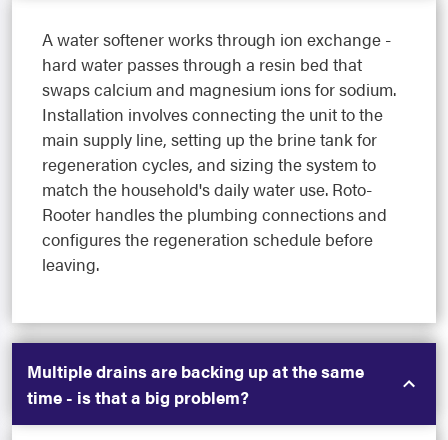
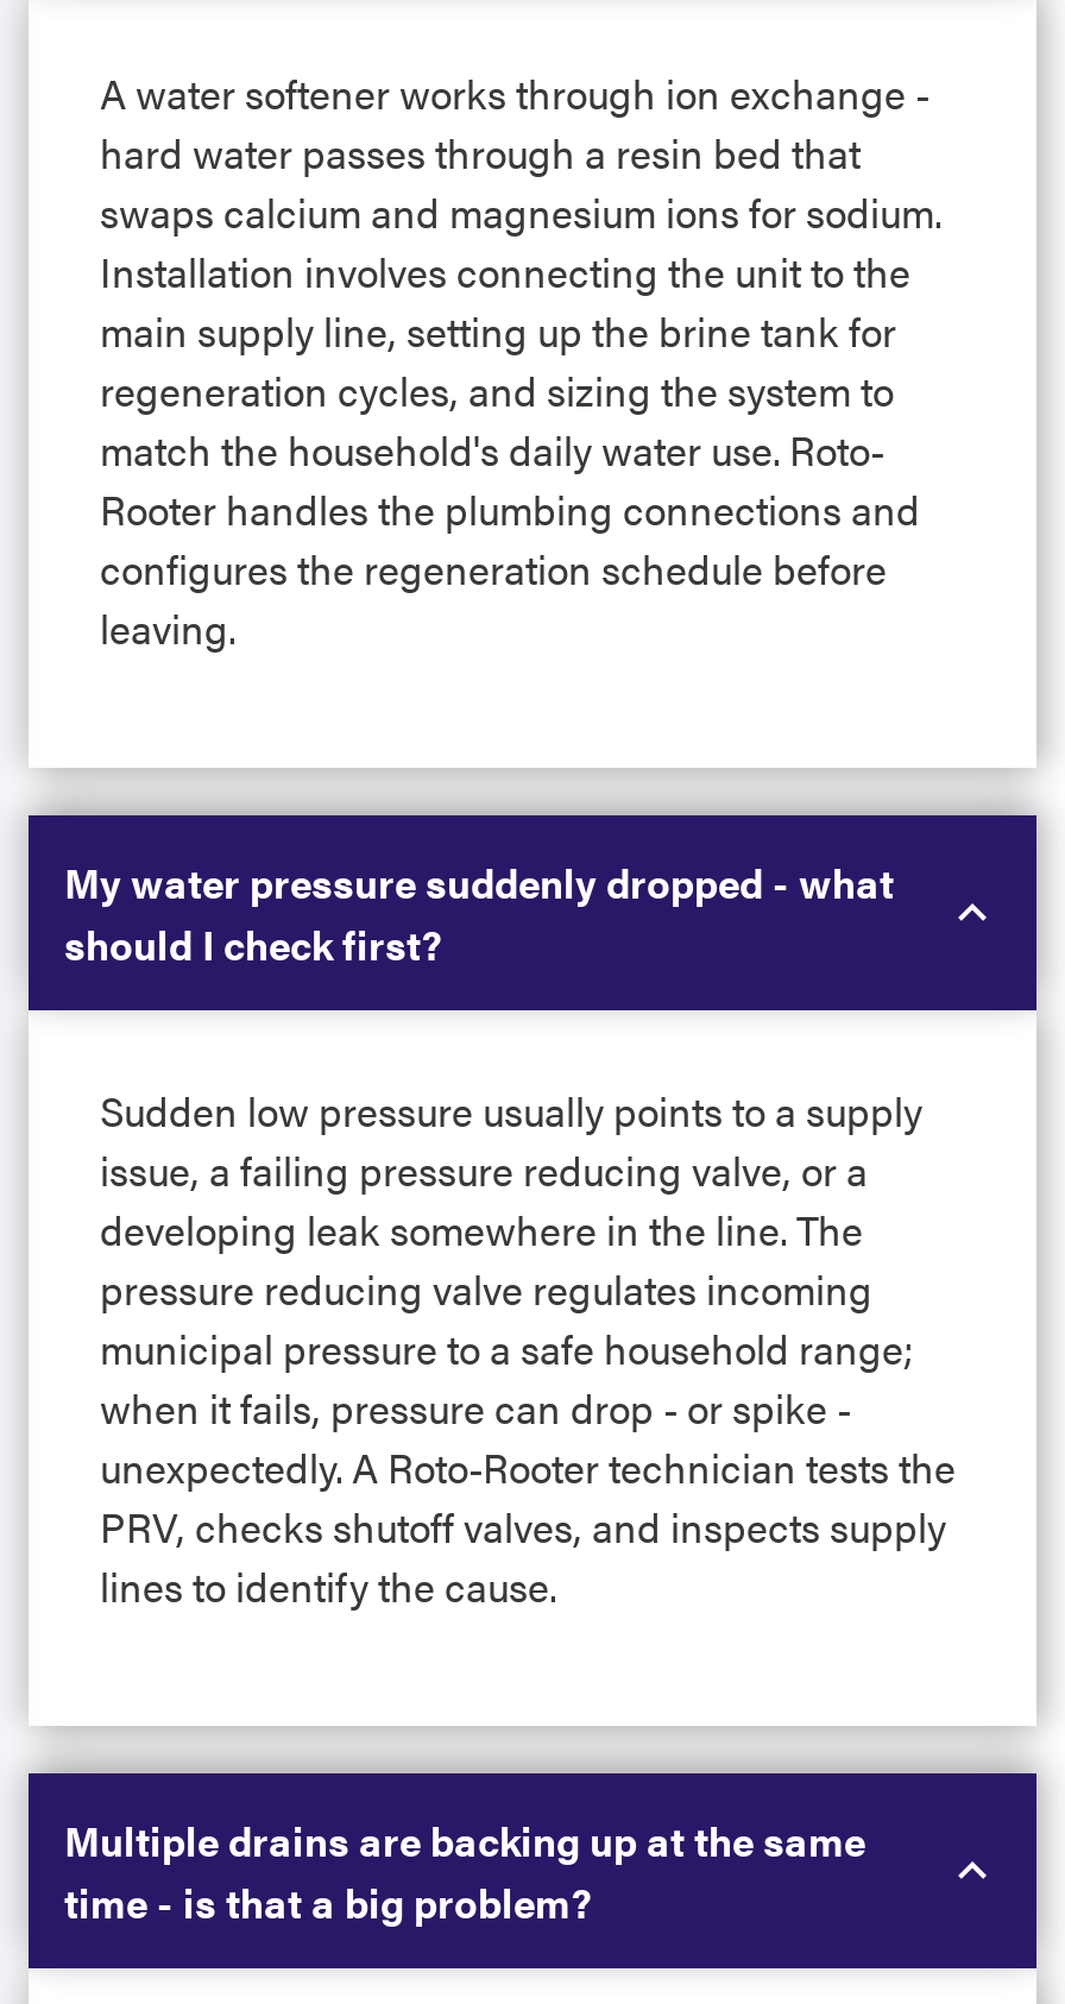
none -> [64,854,956,1615] My water pressure suddenly dropped - what | should I check first? | Sudden low pressure usually points to a supply | issue, a failing pressure reducing valve, or a | developing leak somewhere in the line. The | pressure reducing valve regulates incoming | municipal pressure to a safe household range; | when it fails, pressure can drop - or spike - | unexpectedly. A Roto-Rooter technician tests the | PRV, checks shutoff valves, and inspects supply | lines to identify the cause.

